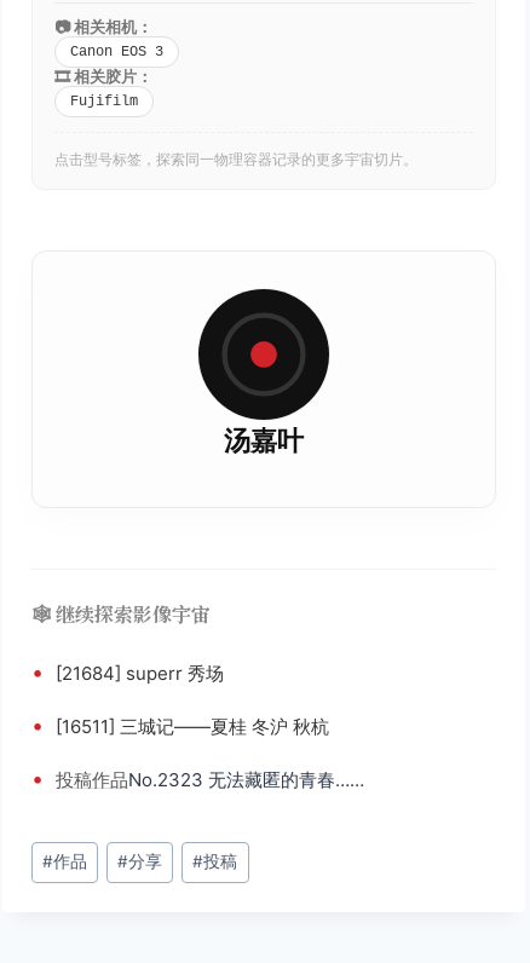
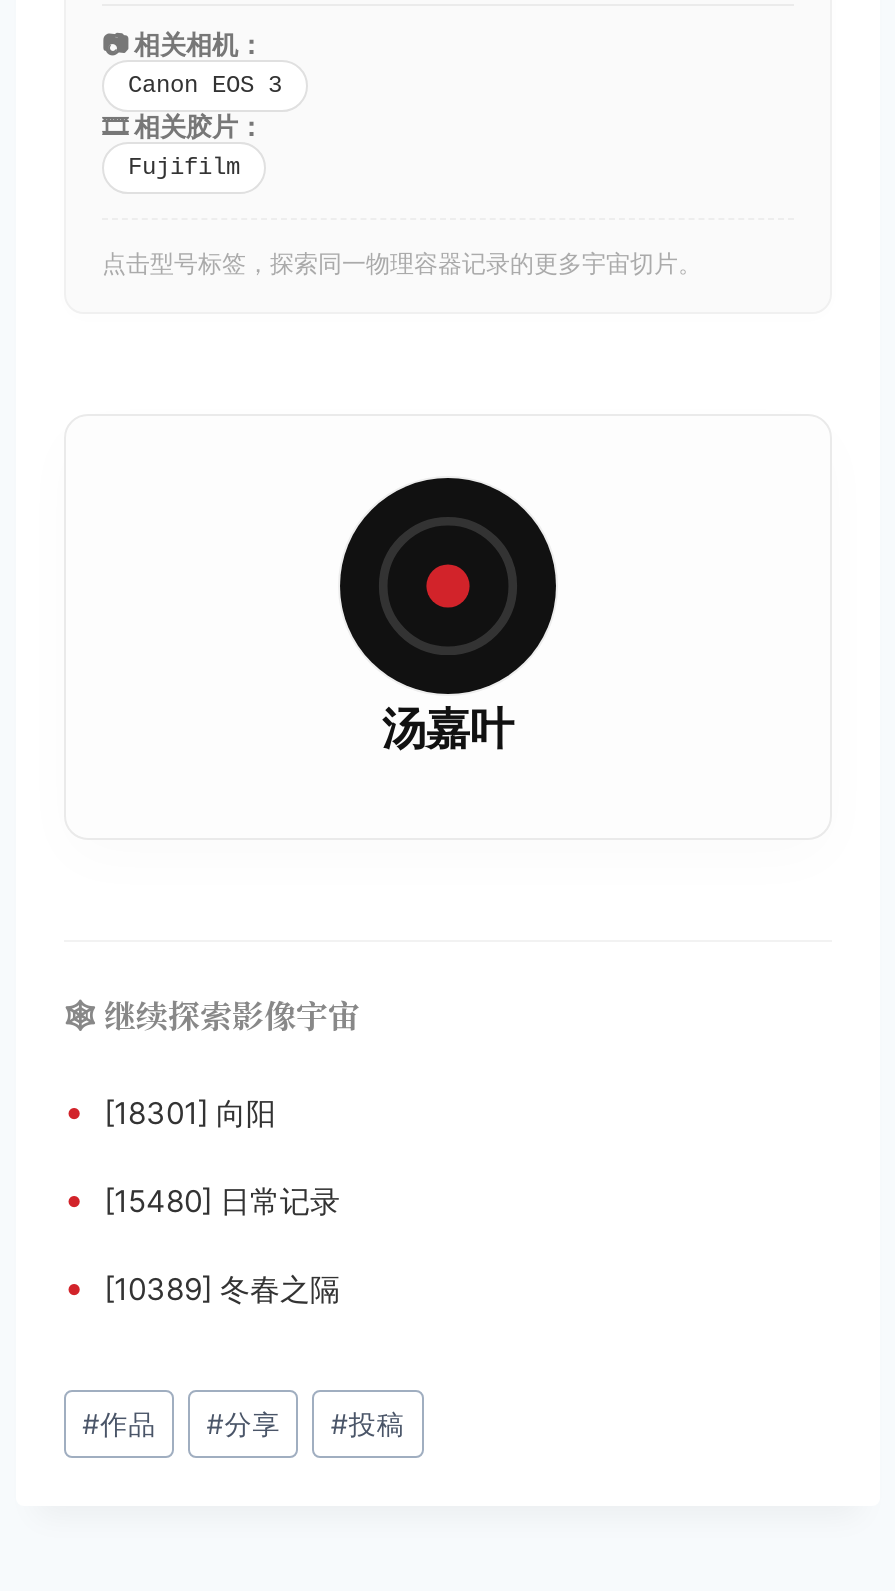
[31,659,224,685] • [21684] superr 秀场 -> [64,1089,276,1131] • [18301] 向阳
[31,713,329,738] • [16511] 三城记——夏桂 冬沪 秋杭 -> [64,1177,340,1219] • [15480] 日常记录
[31,766,364,791] • 投稿作品No.2323 无法藏匿的青春…… -> [64,1265,340,1307] • [10389] 冬春之隔

